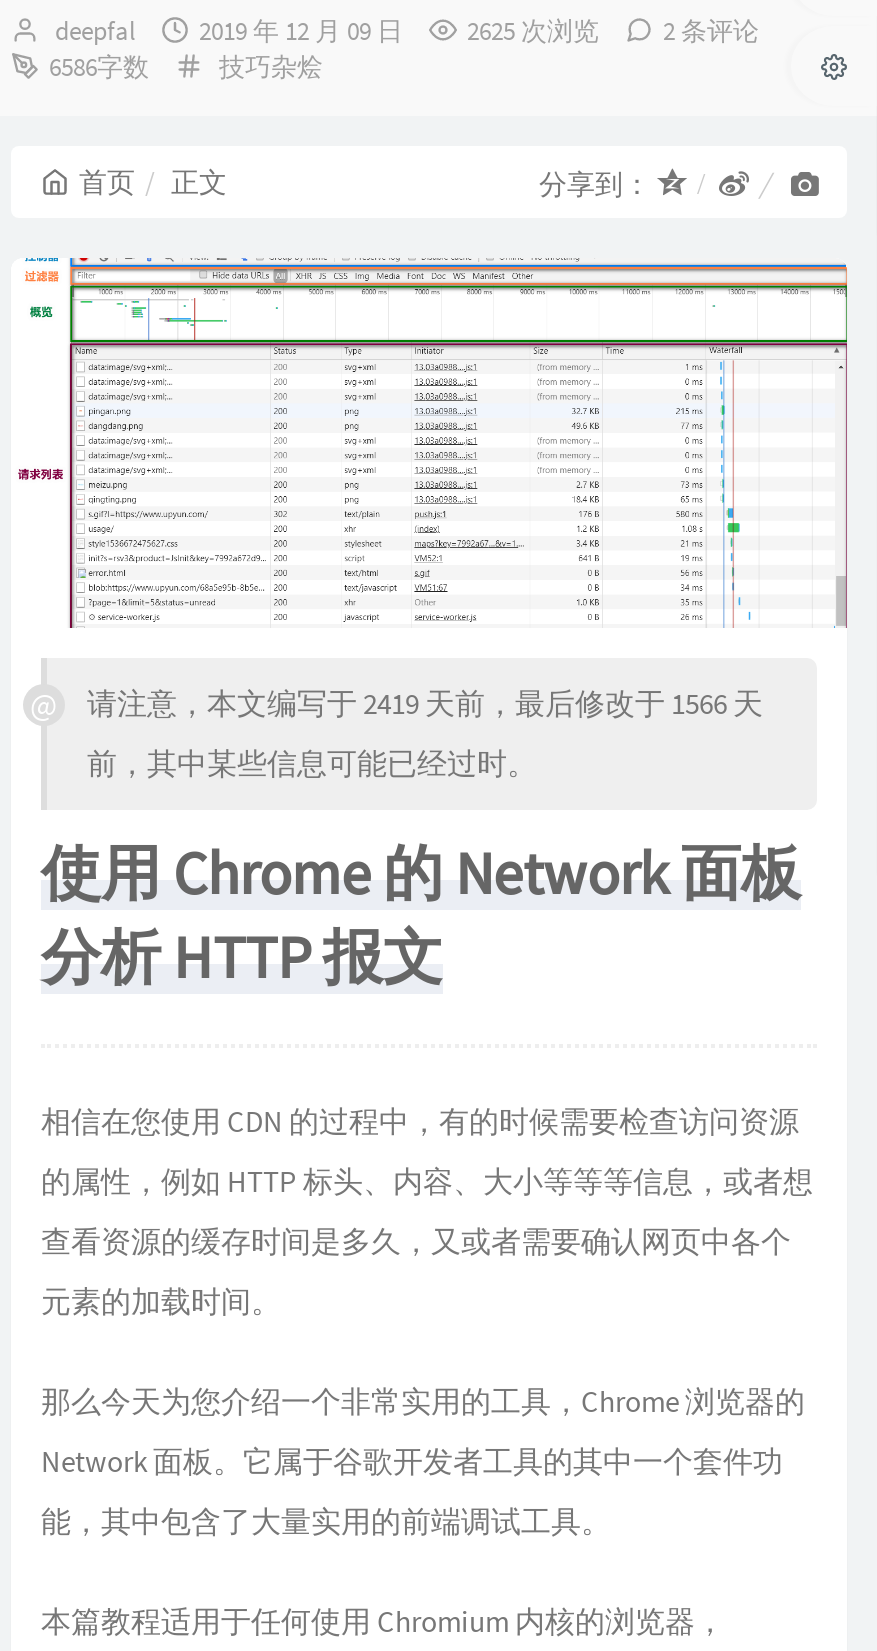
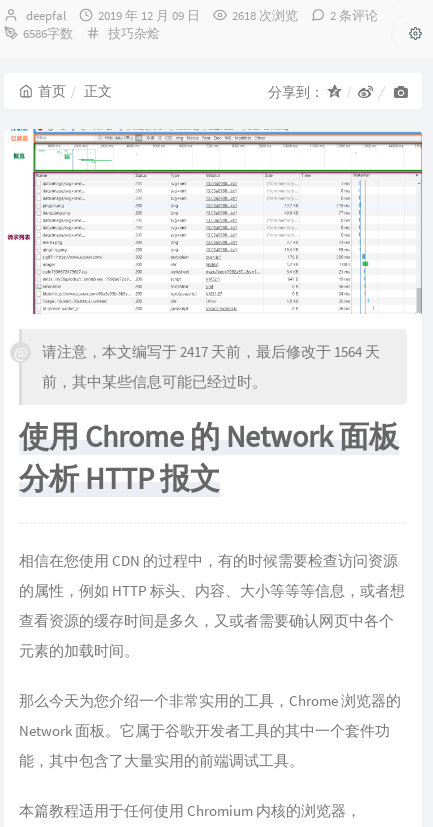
[467,14,599,48] 2625 次浏览 -> [232,7,298,24] 2618 次浏览
[87,684,763,722] 请注意，本文编写于 2419 天前，最后修改于 1566 天 -> [42,342,380,361] 请注意，本文编写于 2417 天前，最后修改于 1564 天

